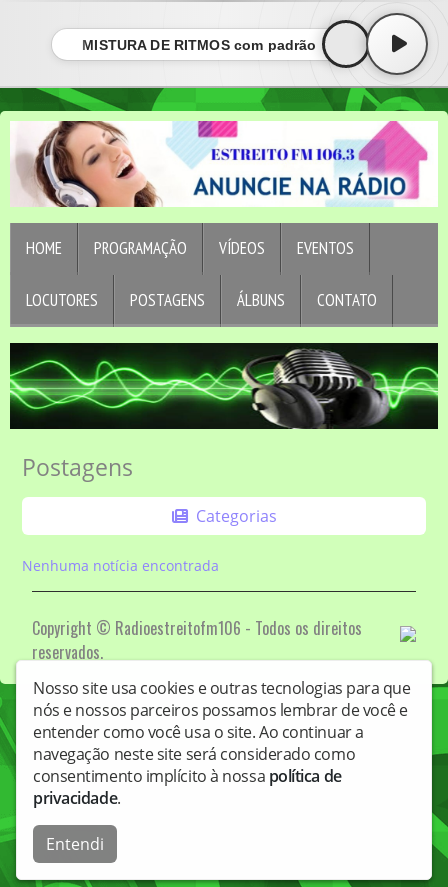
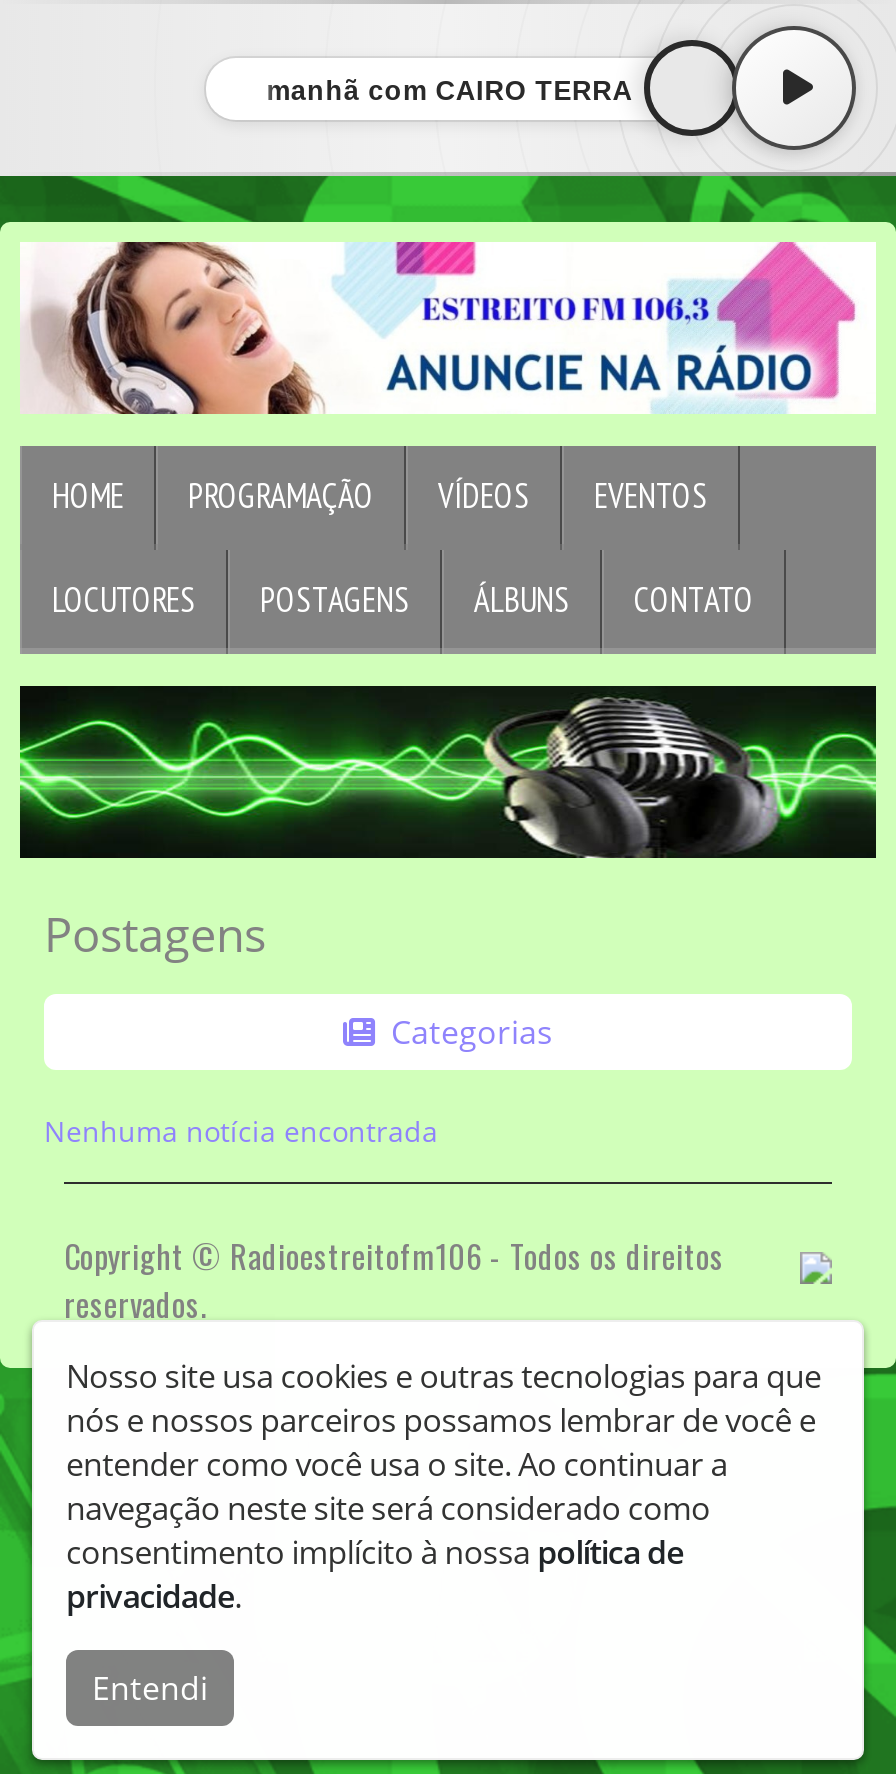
[82,37,316,52] MISTURA DE RITMOS com padrão -> [266,75,633,105] manhã com CAIRO TERRA

